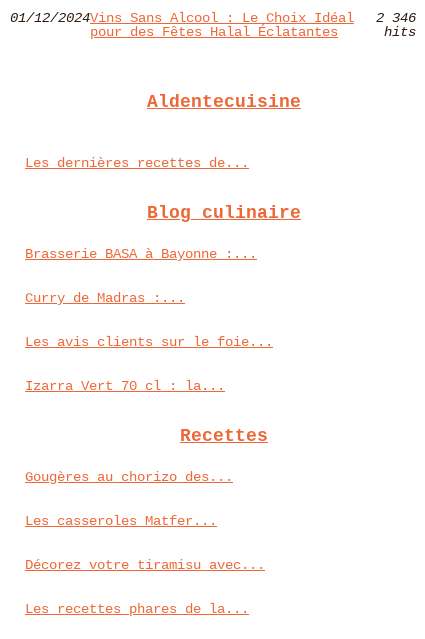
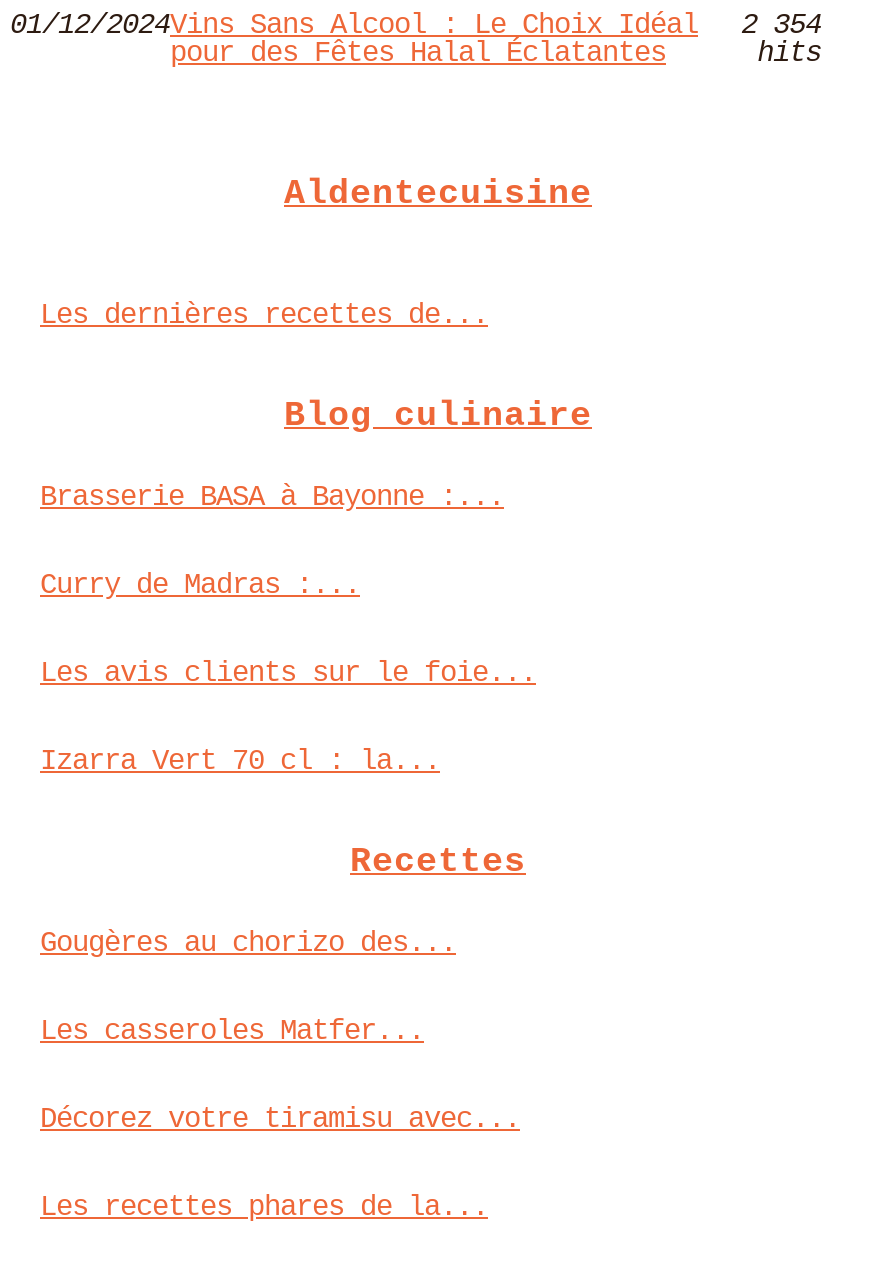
[10,10,416,26] 01/12/2024Vins Sans Alcool : Le Choix Idéal 2 346 -> [10,9,821,41] 01/12/2024Vins Sans Alcool : Le Choix Idéal 2 354

